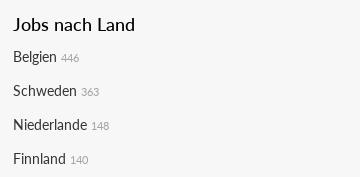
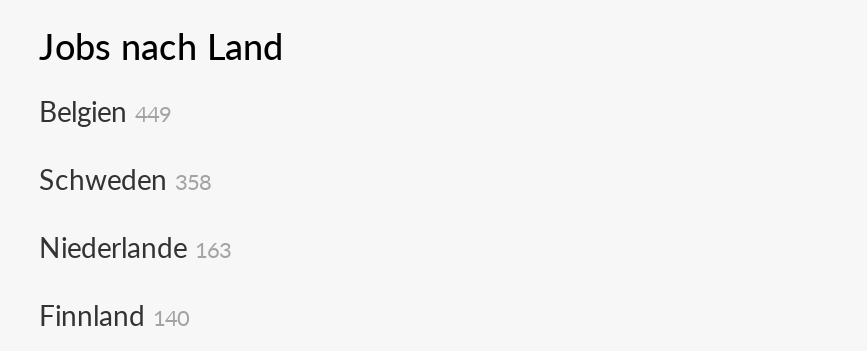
[13,46,79,66] Belgien 446 -> [39,90,171,130] Belgien 449
[13,80,99,100] Schweden 363 -> [39,158,211,198] Schweden 358
[13,114,109,134] Niederlande 148 -> [39,226,231,266] Niederlande 163

